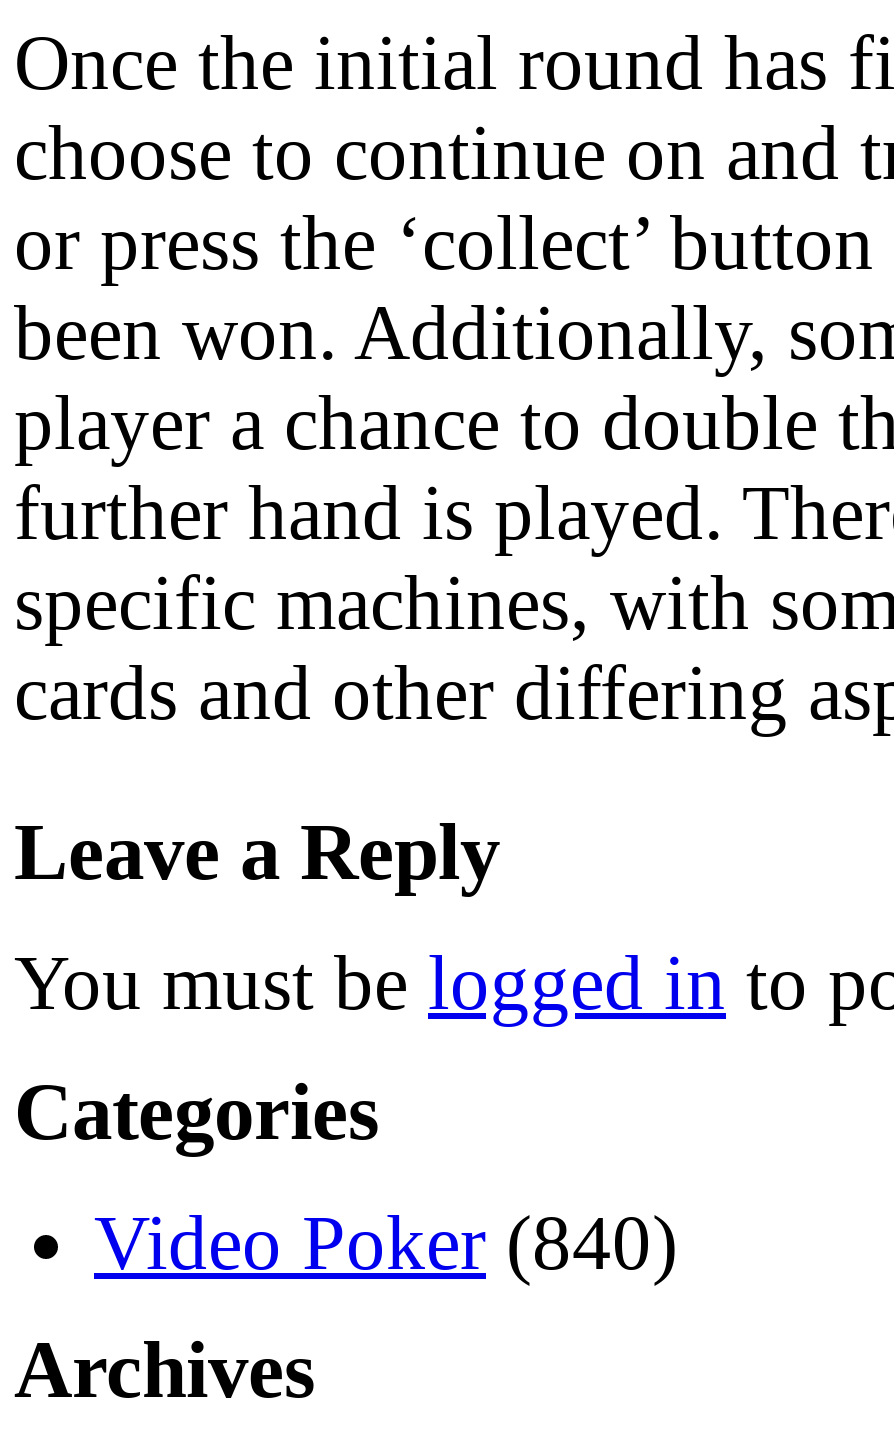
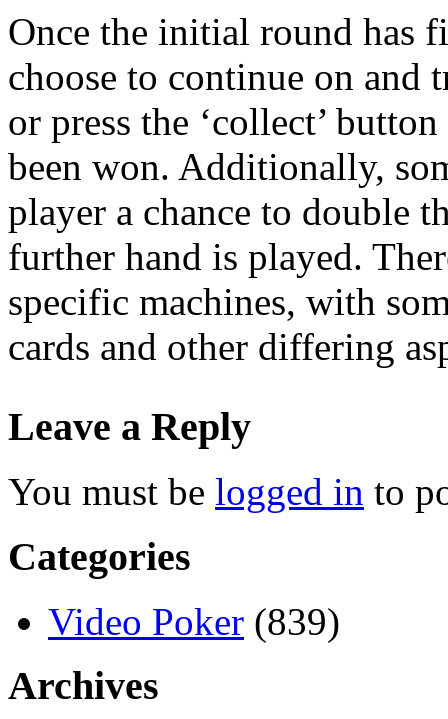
[94,1198,678,1284] Video Poker (840) -> [48,600,340,643] Video Poker (839)

